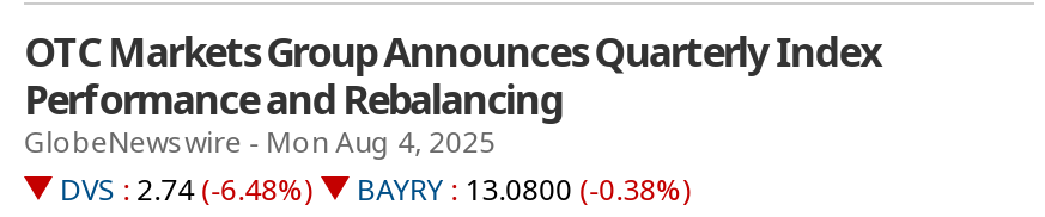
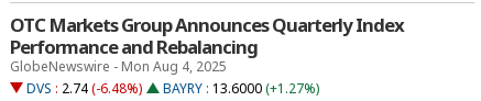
[60,170,690,210] DVS : 2.74 (-6.48%) BAYRY : 13.0800 (-0.38%) -> [27,79,319,98] DVS : 2.74 (-6.48%) BAYRY : 13.6000 (+1.27%)

